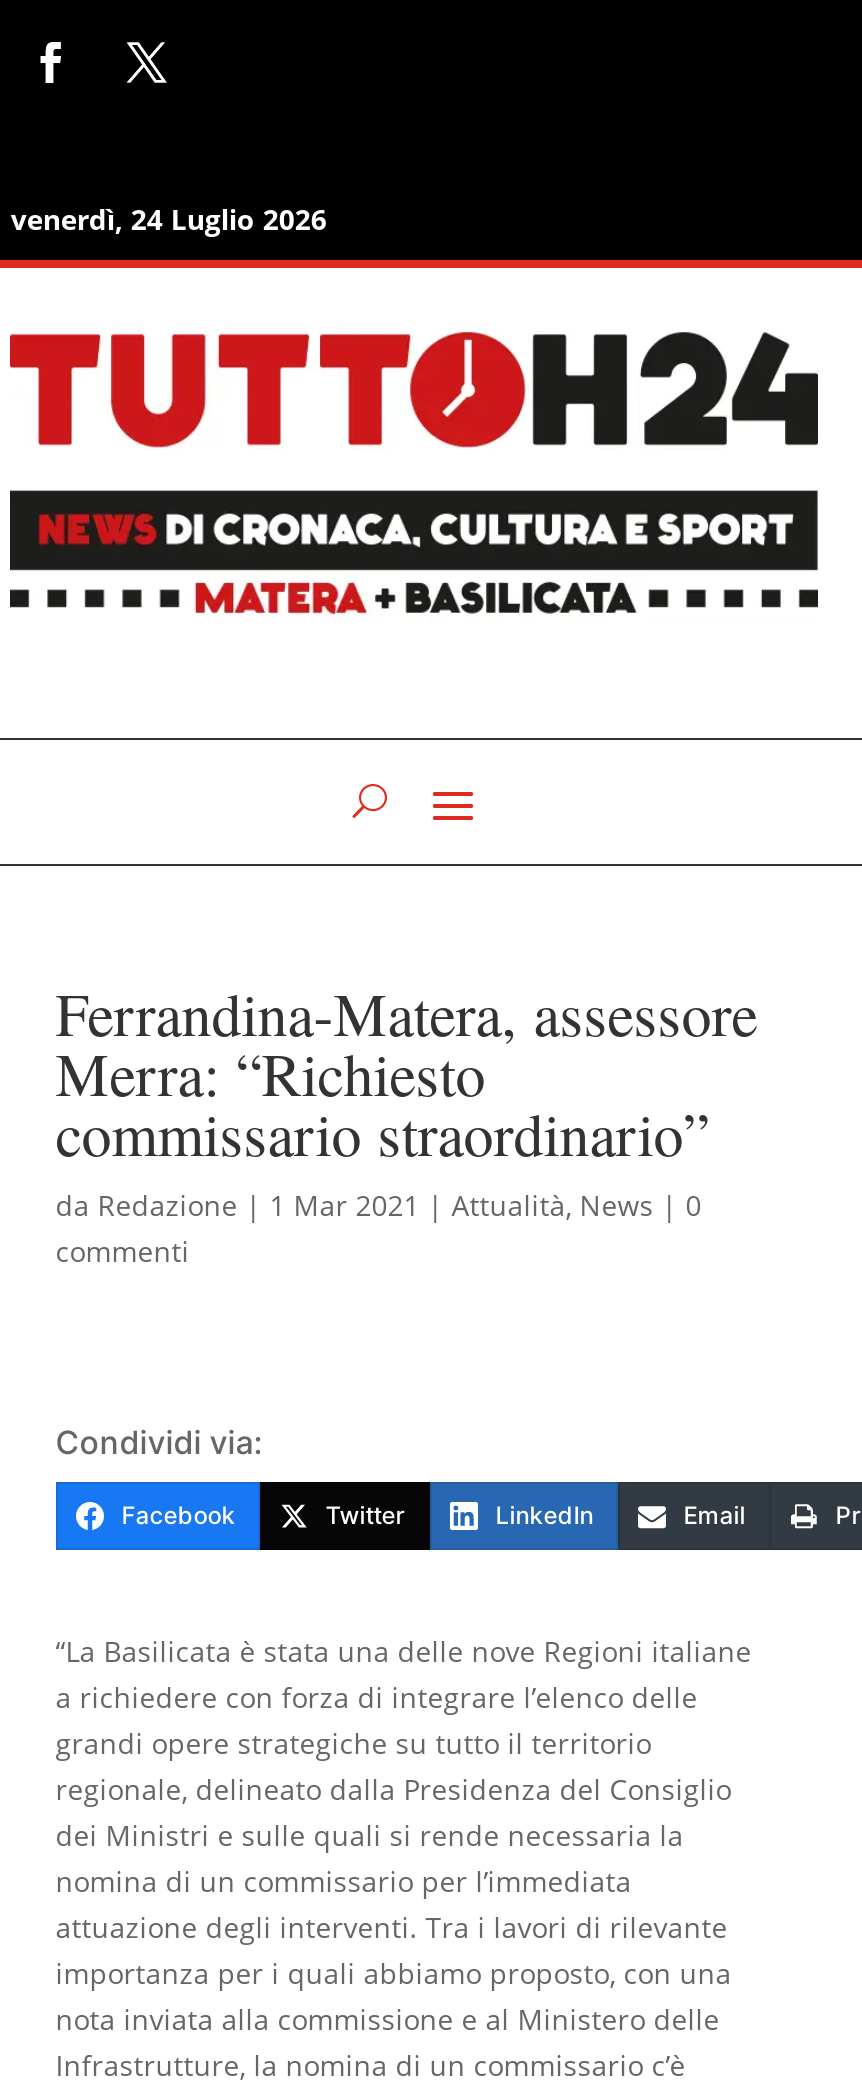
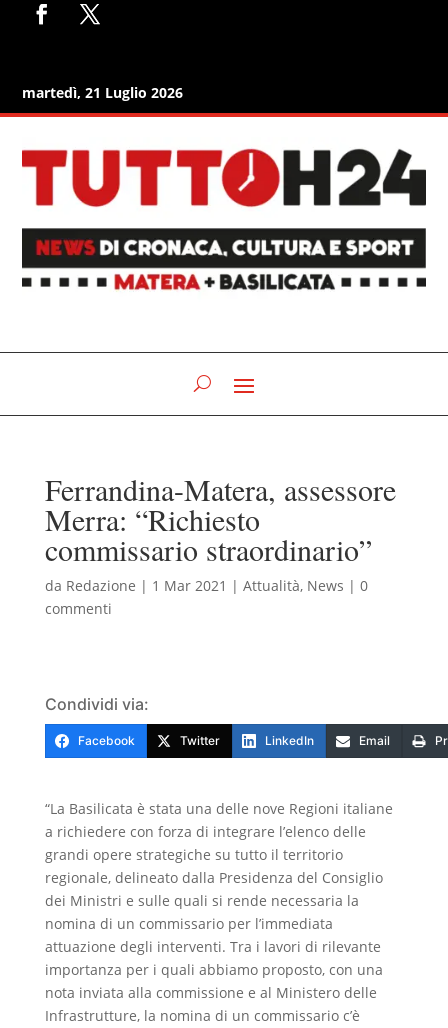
[11,200,327,238] venerdì, 24 Luglio 2026 -> [22,83,183,102] martedì, 21 Luglio 2026

